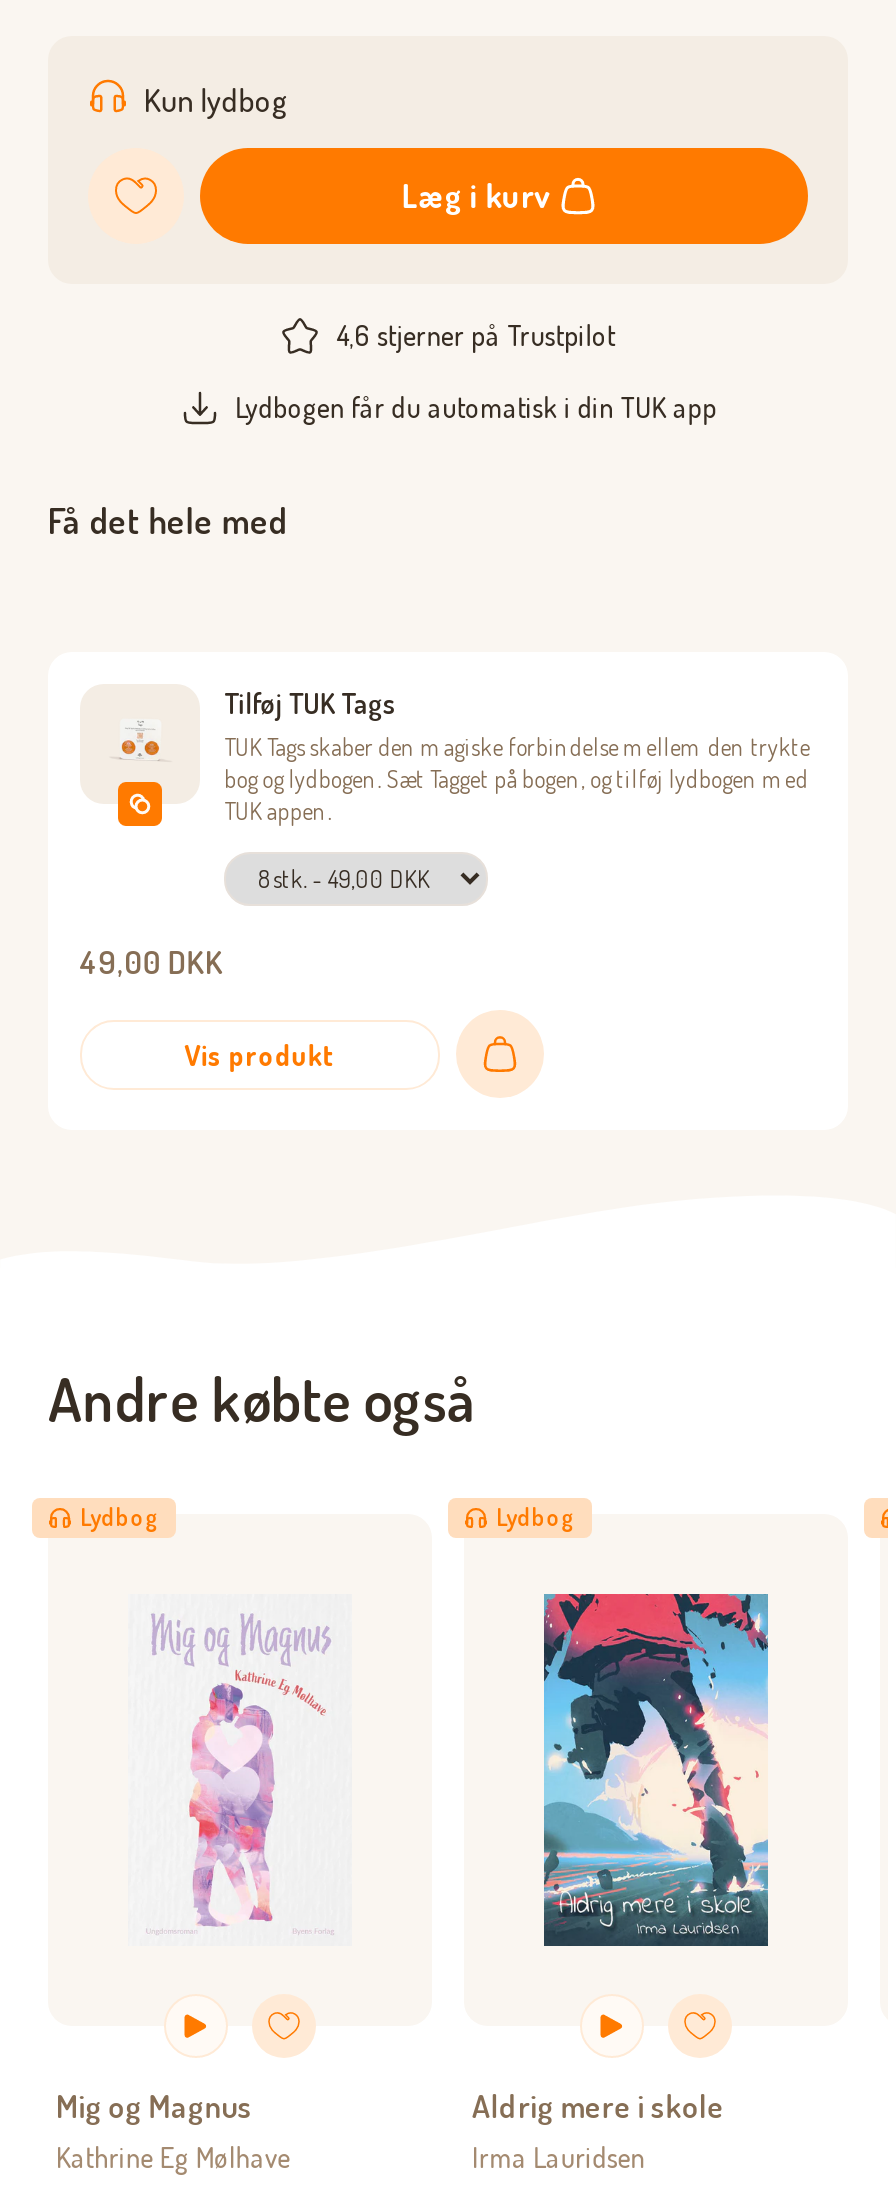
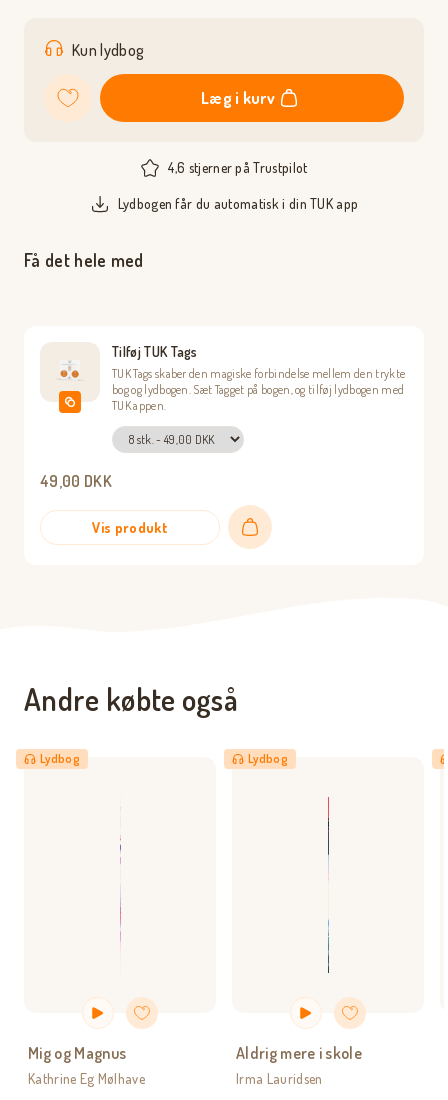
[542,1592,770,1948] [image] -> none
[152,1614,332,1928] [image] -> none

